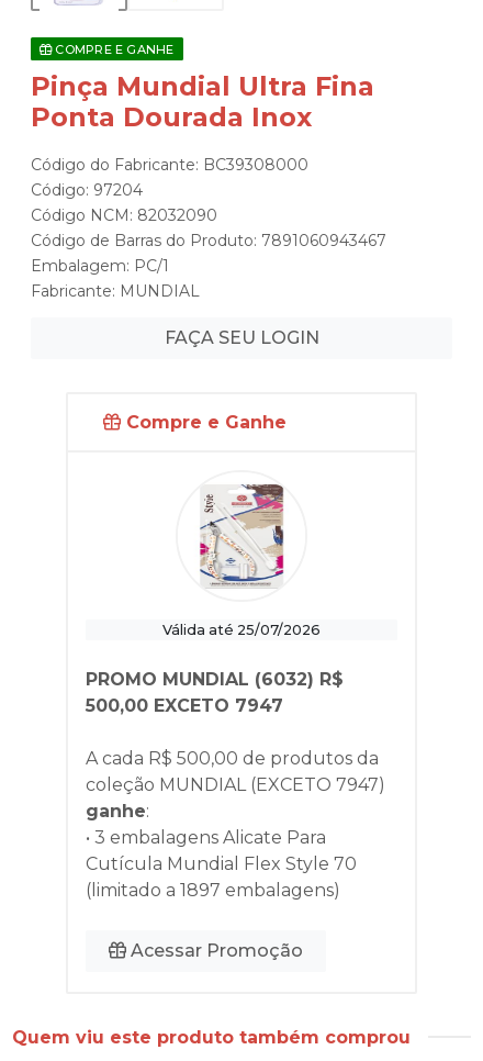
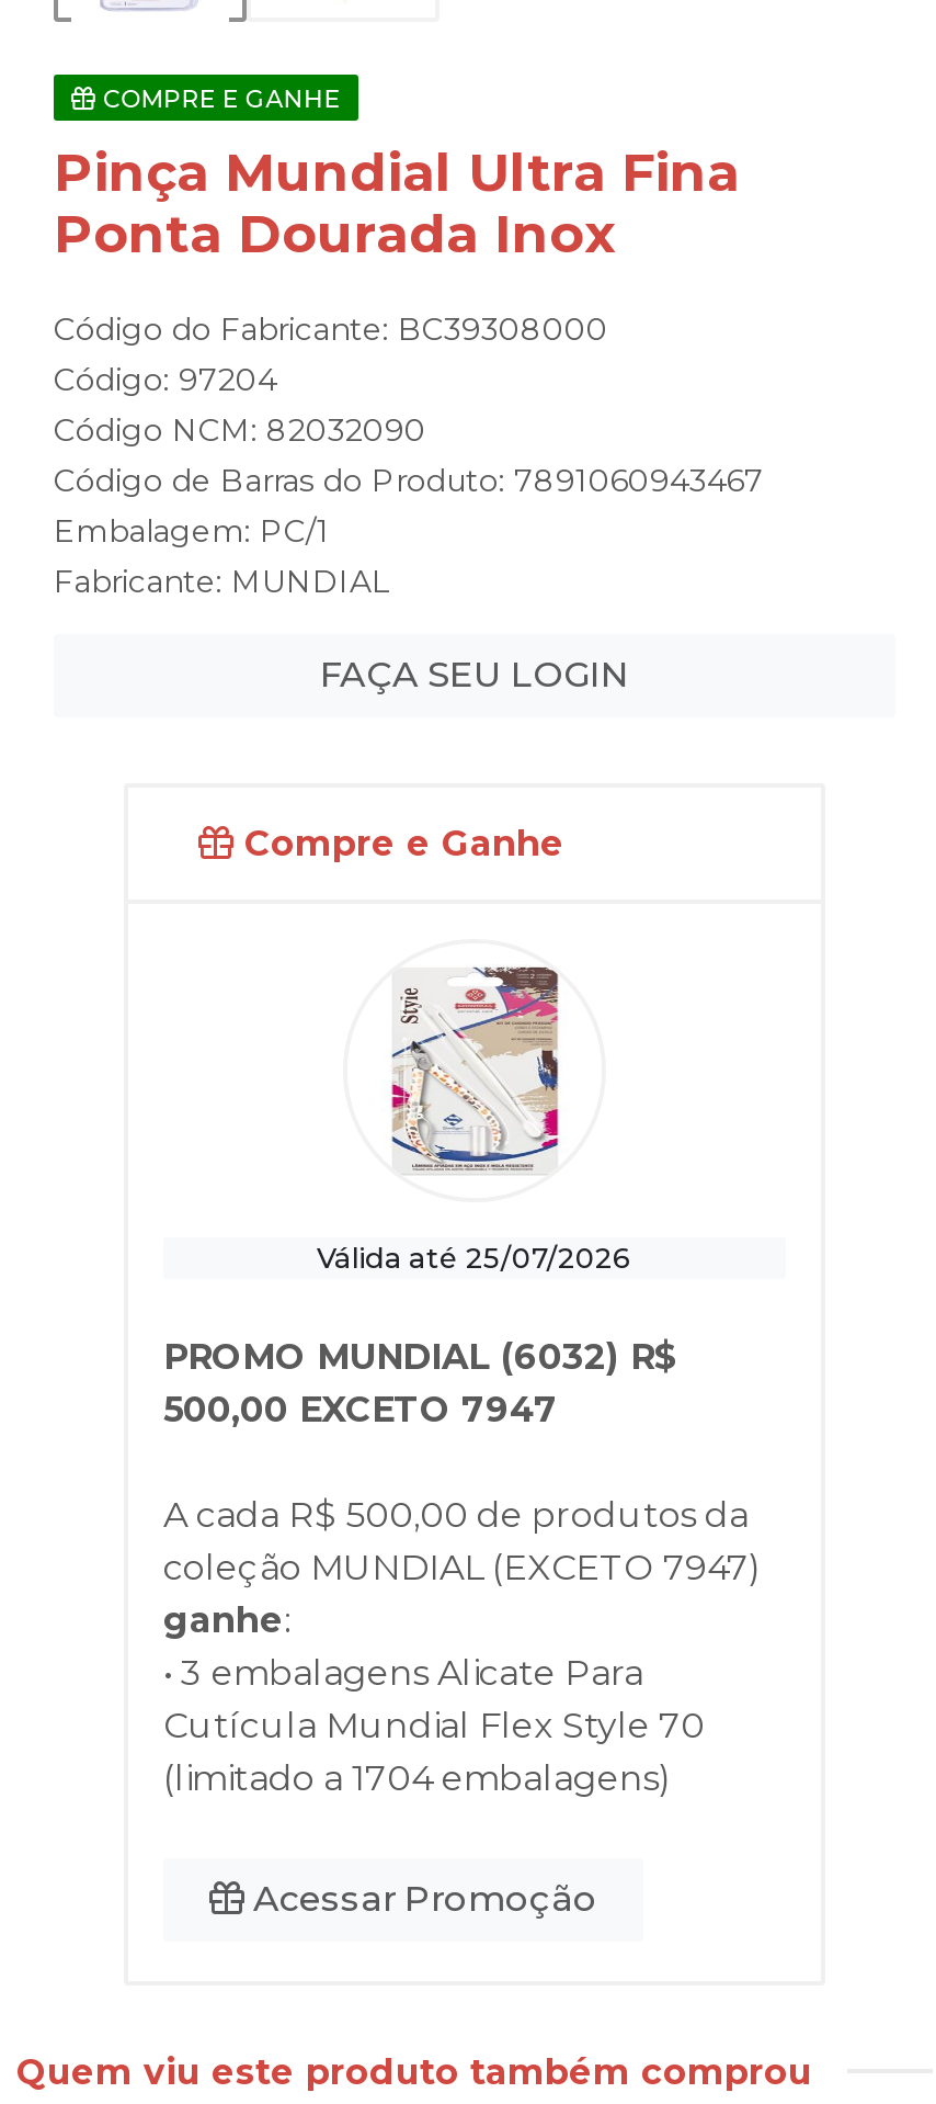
[86,880,340,900] (limitado a 1897 embalagens) -> [163,1757,672,1799] (limitado a 1704 embalagens)

